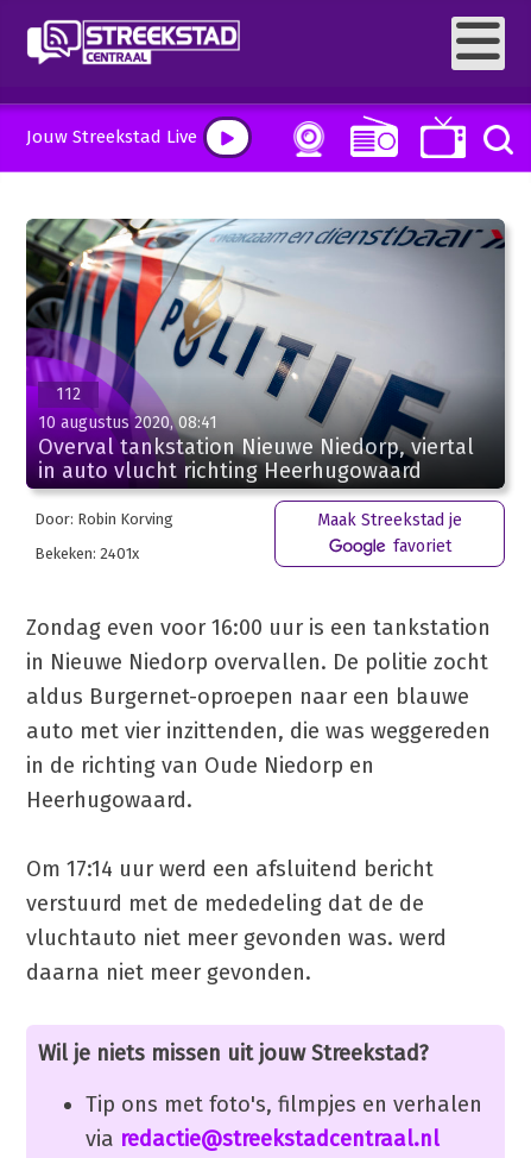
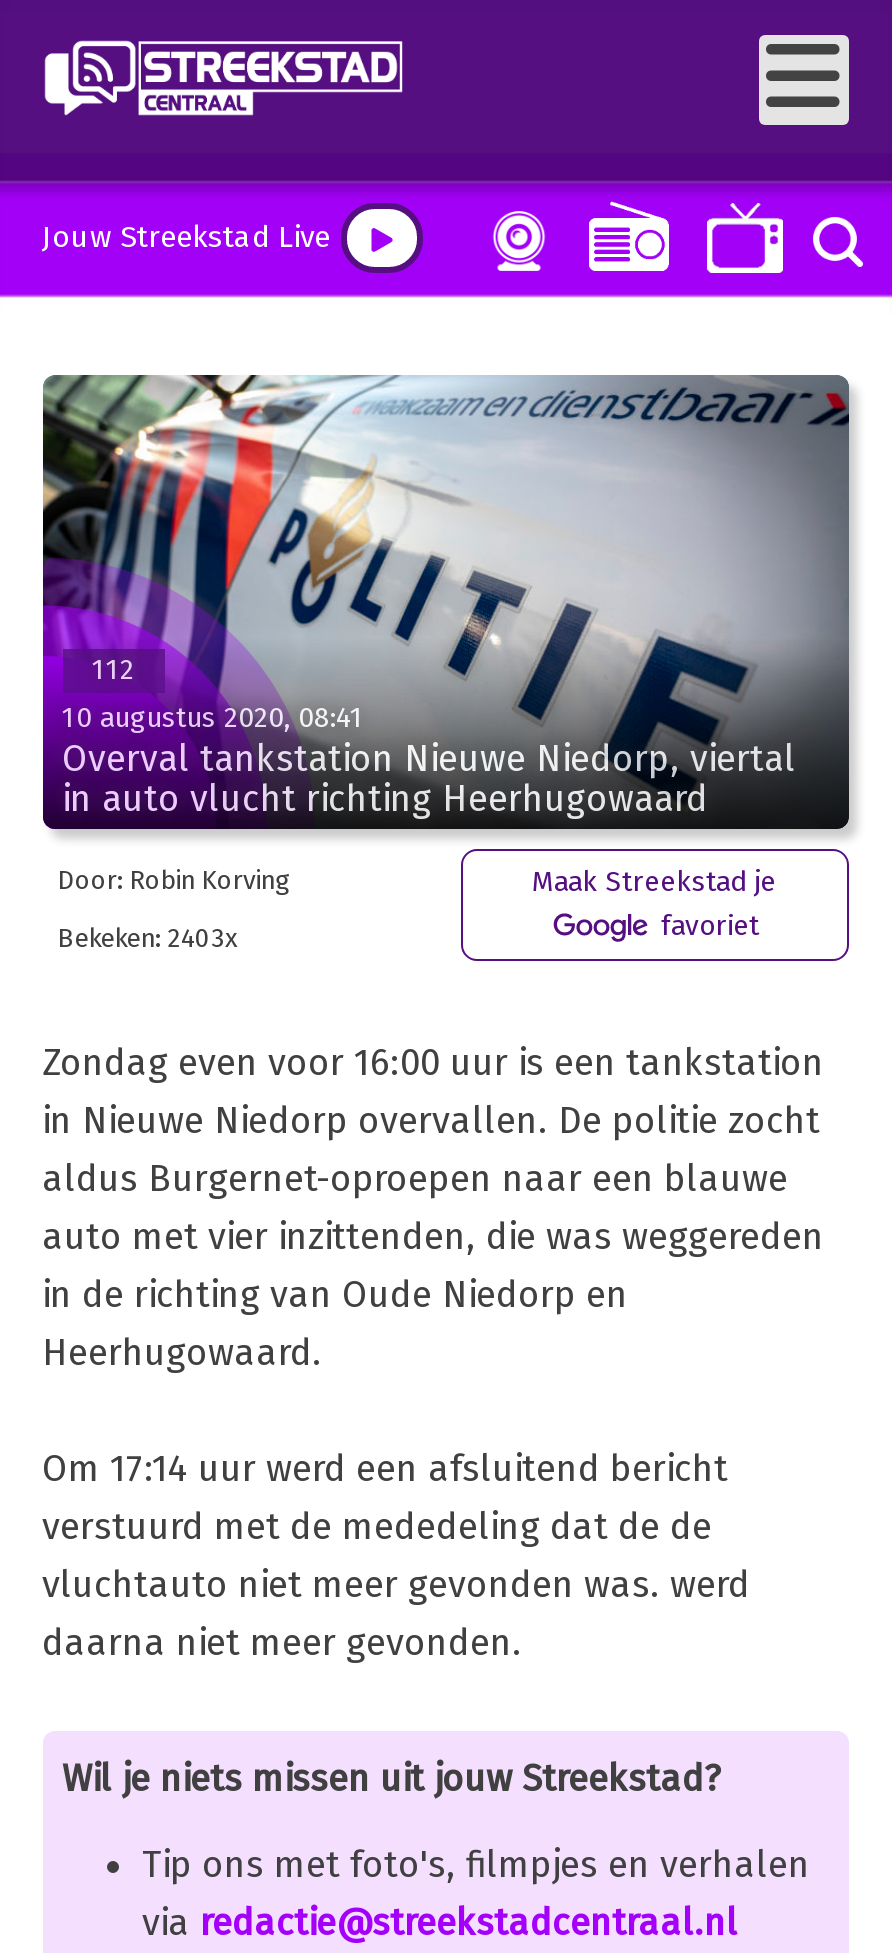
[34,544,139,562] Bekeken: 2401x -> [57,922,237,952] Bekeken: 2403x

